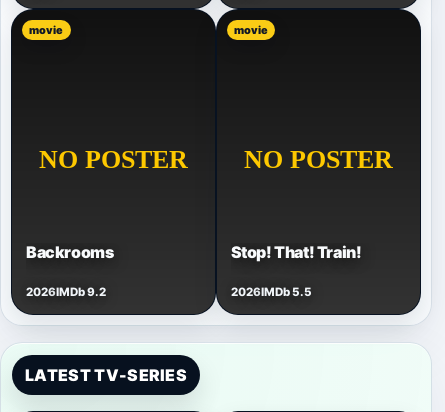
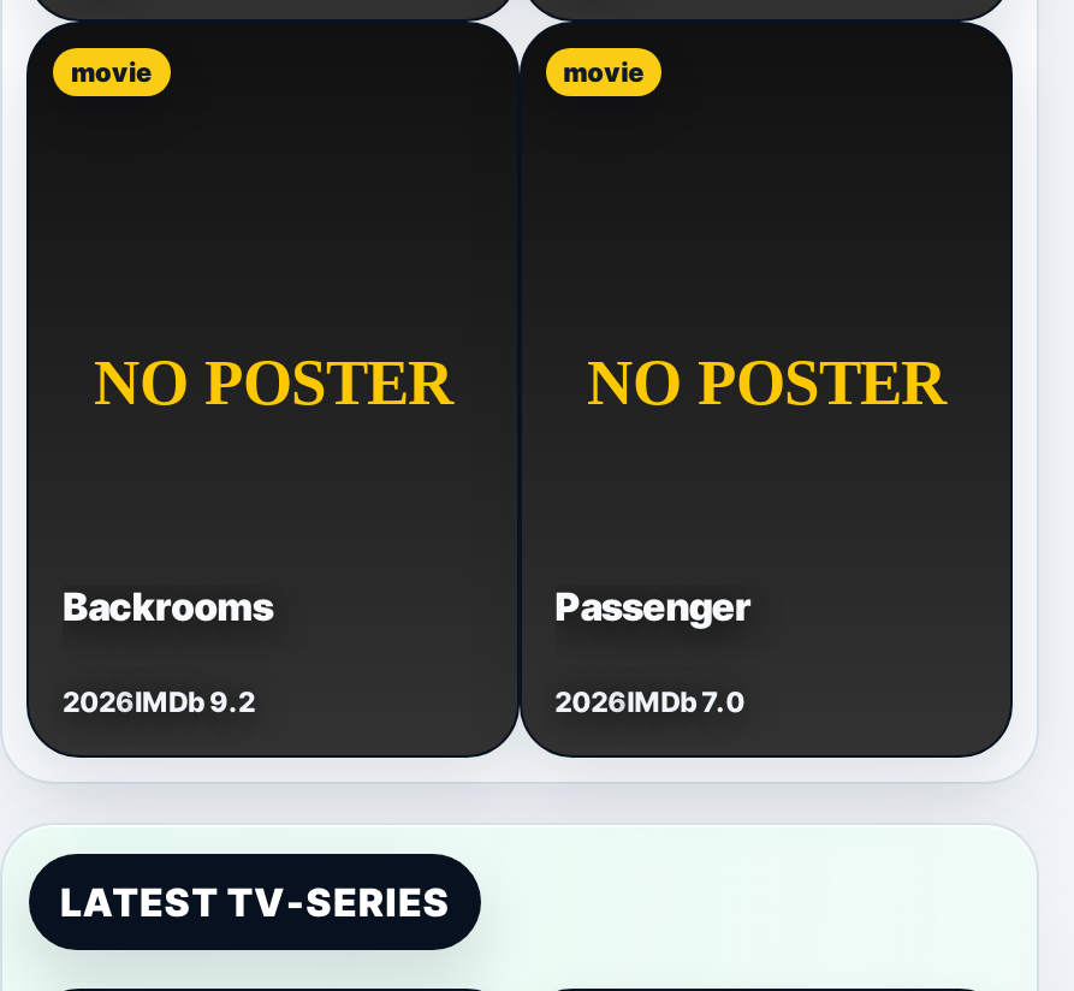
[231,242,361,262] Stop! That! Train! -> [555,582,750,630] Passenger
[231,285,312,299] 2026IMDb 5.5 -> [555,686,745,719] 2026IMDb 7.0

